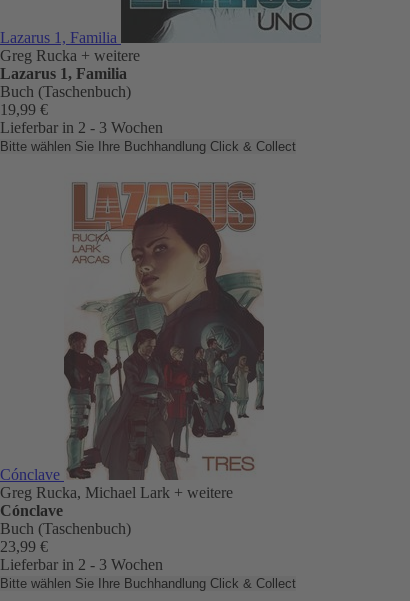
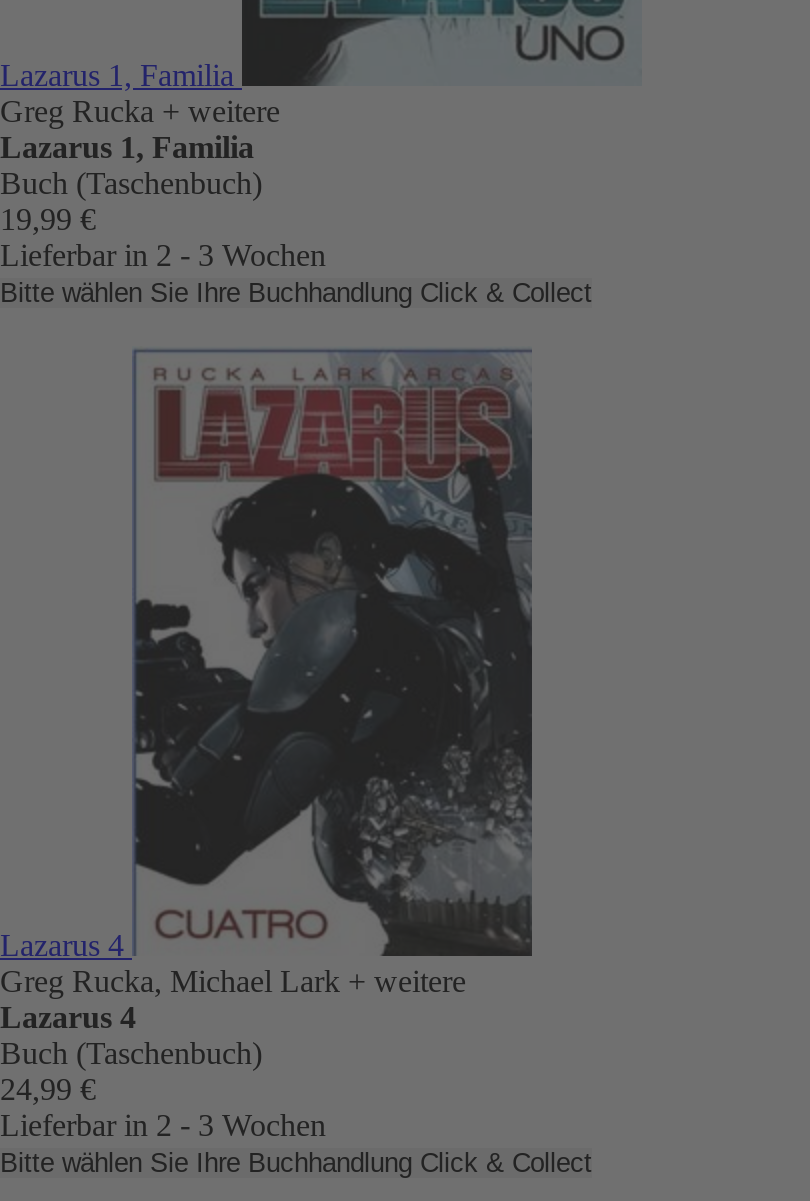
[0,177,266,483] [image] | Cónclave -> [0,348,534,962] [image] | Lazarus 4
[0,502,63,519] Cónclave -> [0,1000,136,1034] Lazarus 4
[0,538,48,555] 23,99 € -> [0,1072,96,1106] 24,99 €

